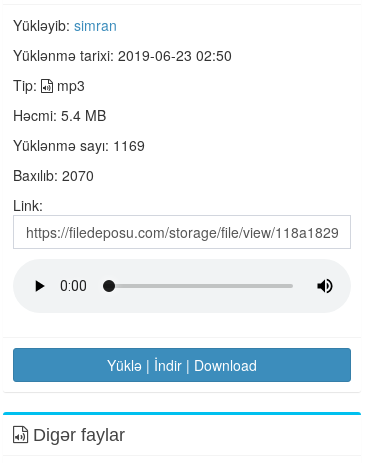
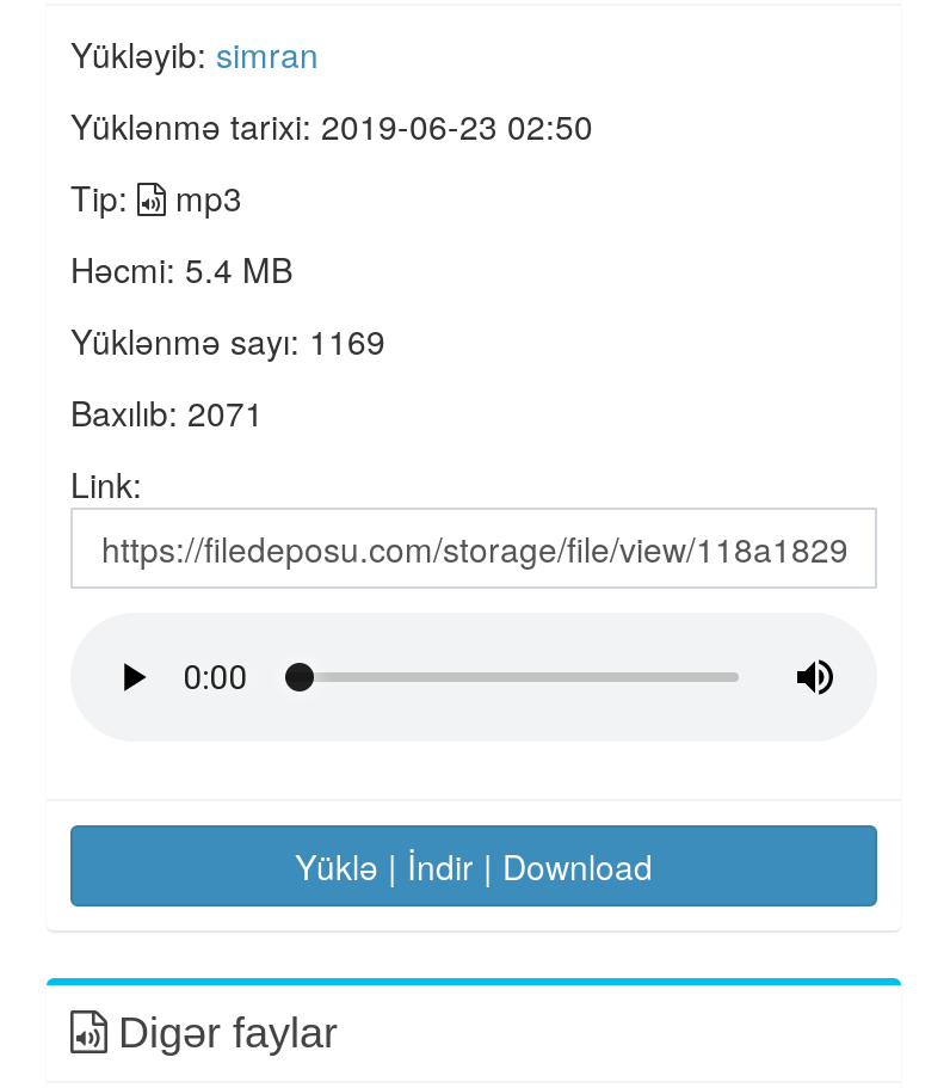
[13,165,94,185] Baxılıb: 2070 -> [70,388,264,436] Baxılıb: 2071

